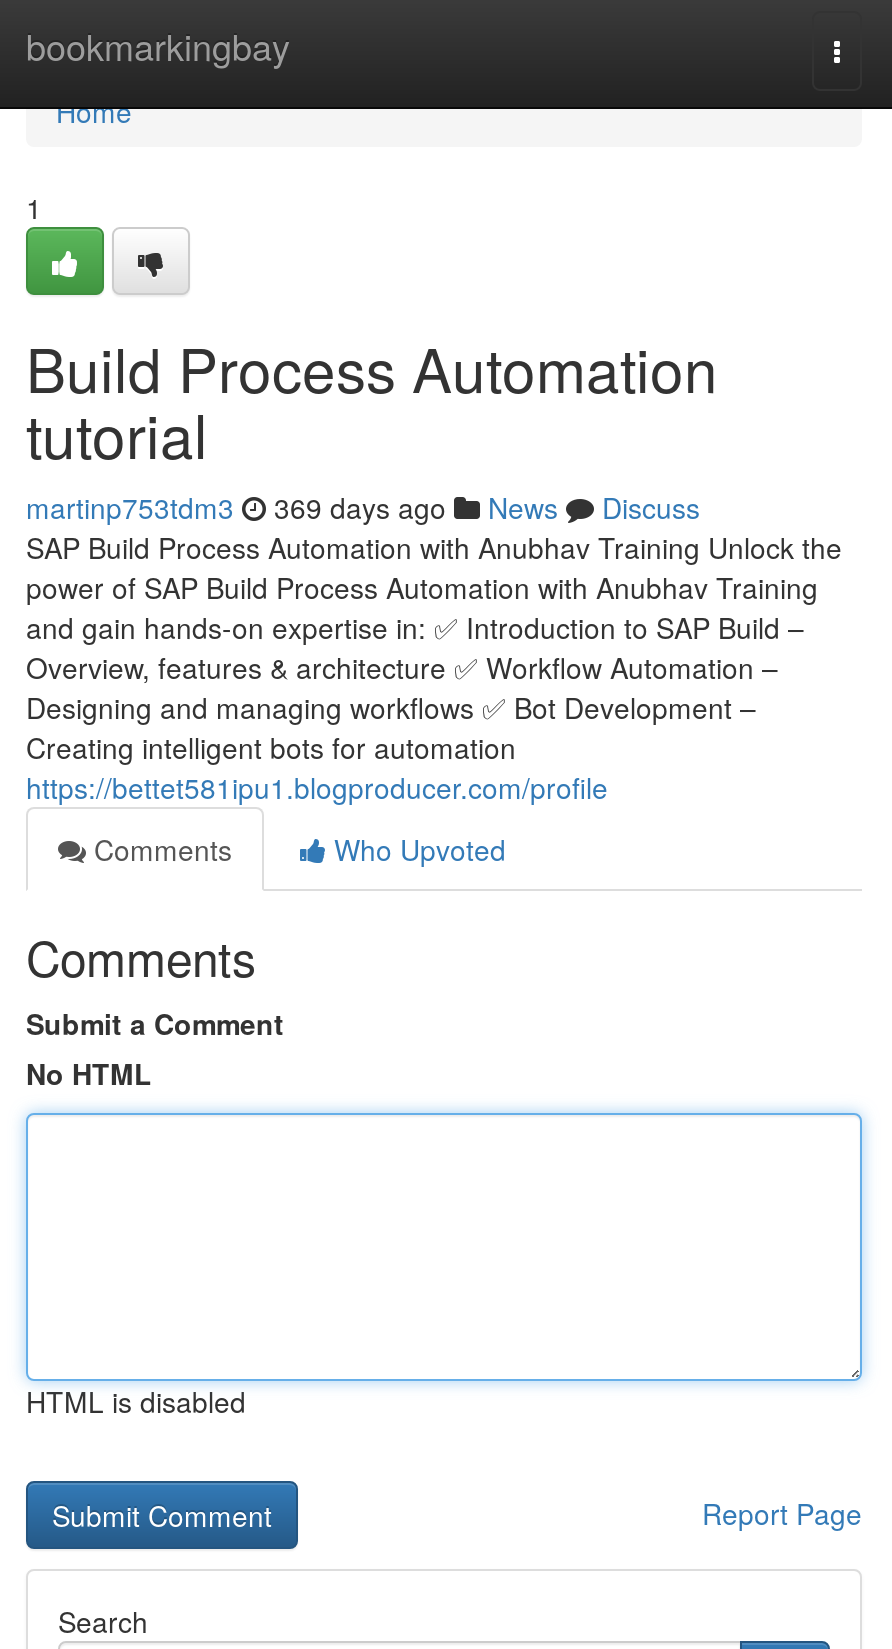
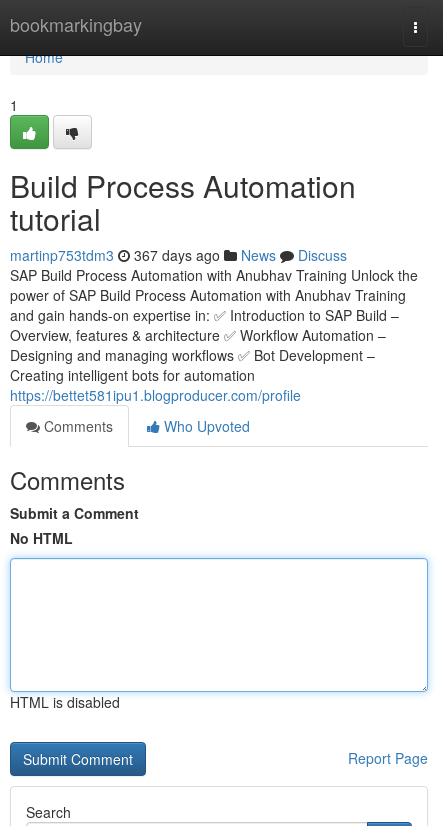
[26,487,700,527] martinp753tdm3 369 days ago News Discuss -> [10,245,347,265] martinp753tdm3 367 days ago News Discuss

